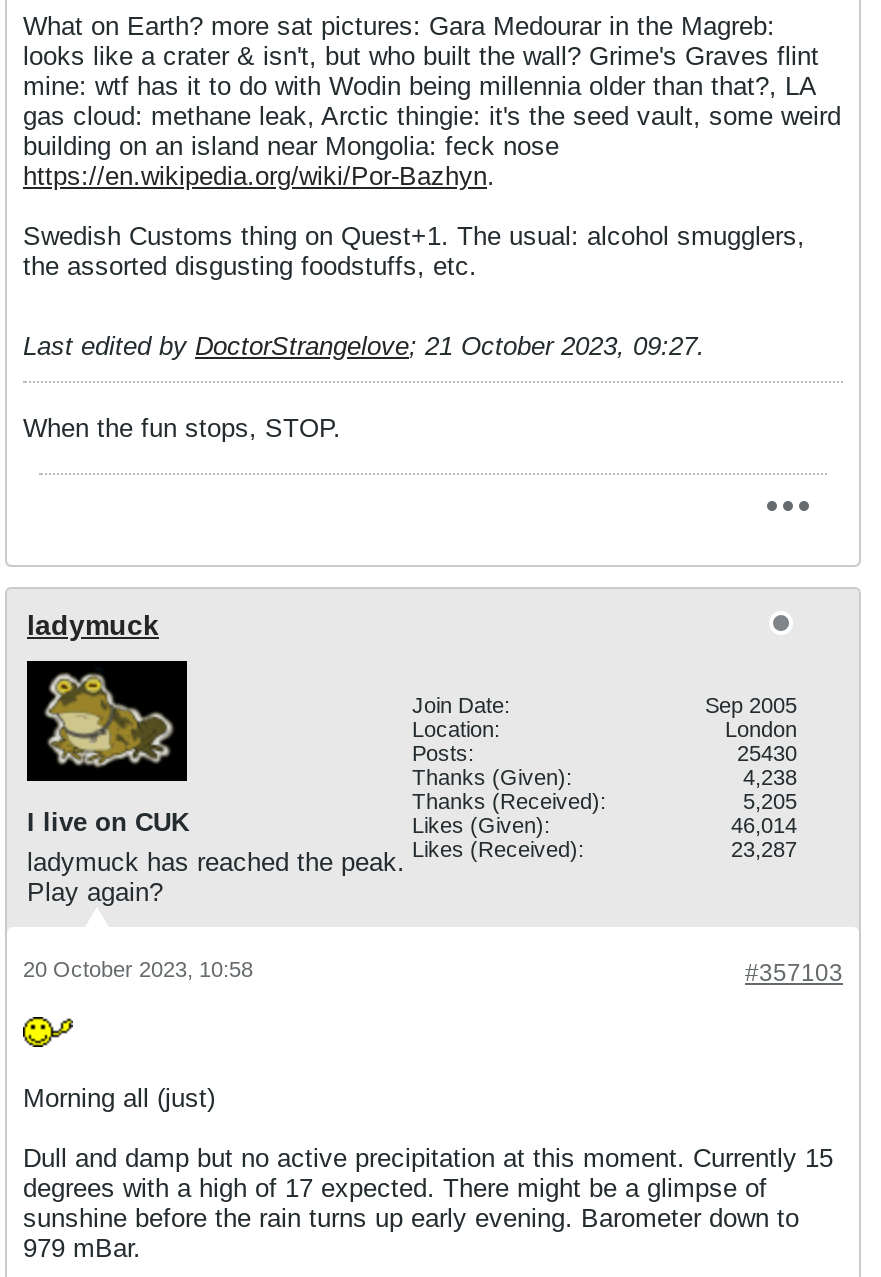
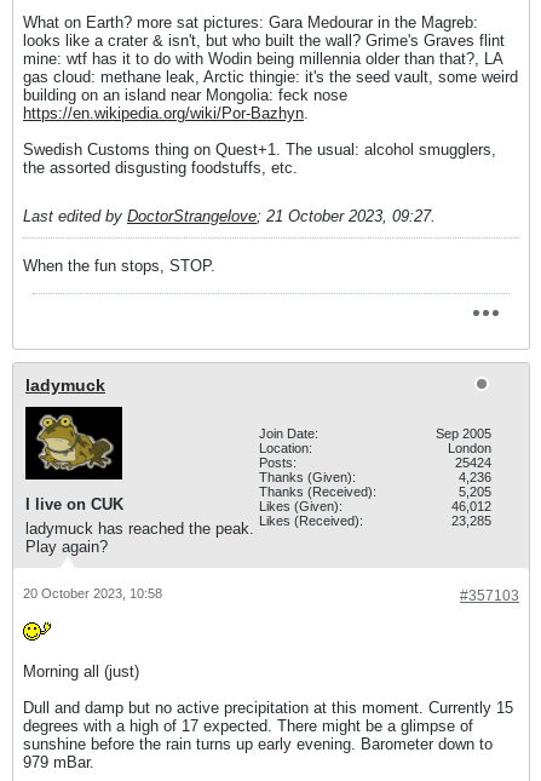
[737,741,797,765] 25430 -> [455,455,491,470] 25424
[743,765,797,789] 4,238 -> [459,470,491,484] 4,236
[731,813,797,837] 46,014 -> [451,499,491,513] 46,012
[731,837,797,861] 23,287 -> [451,513,491,528] 23,285

